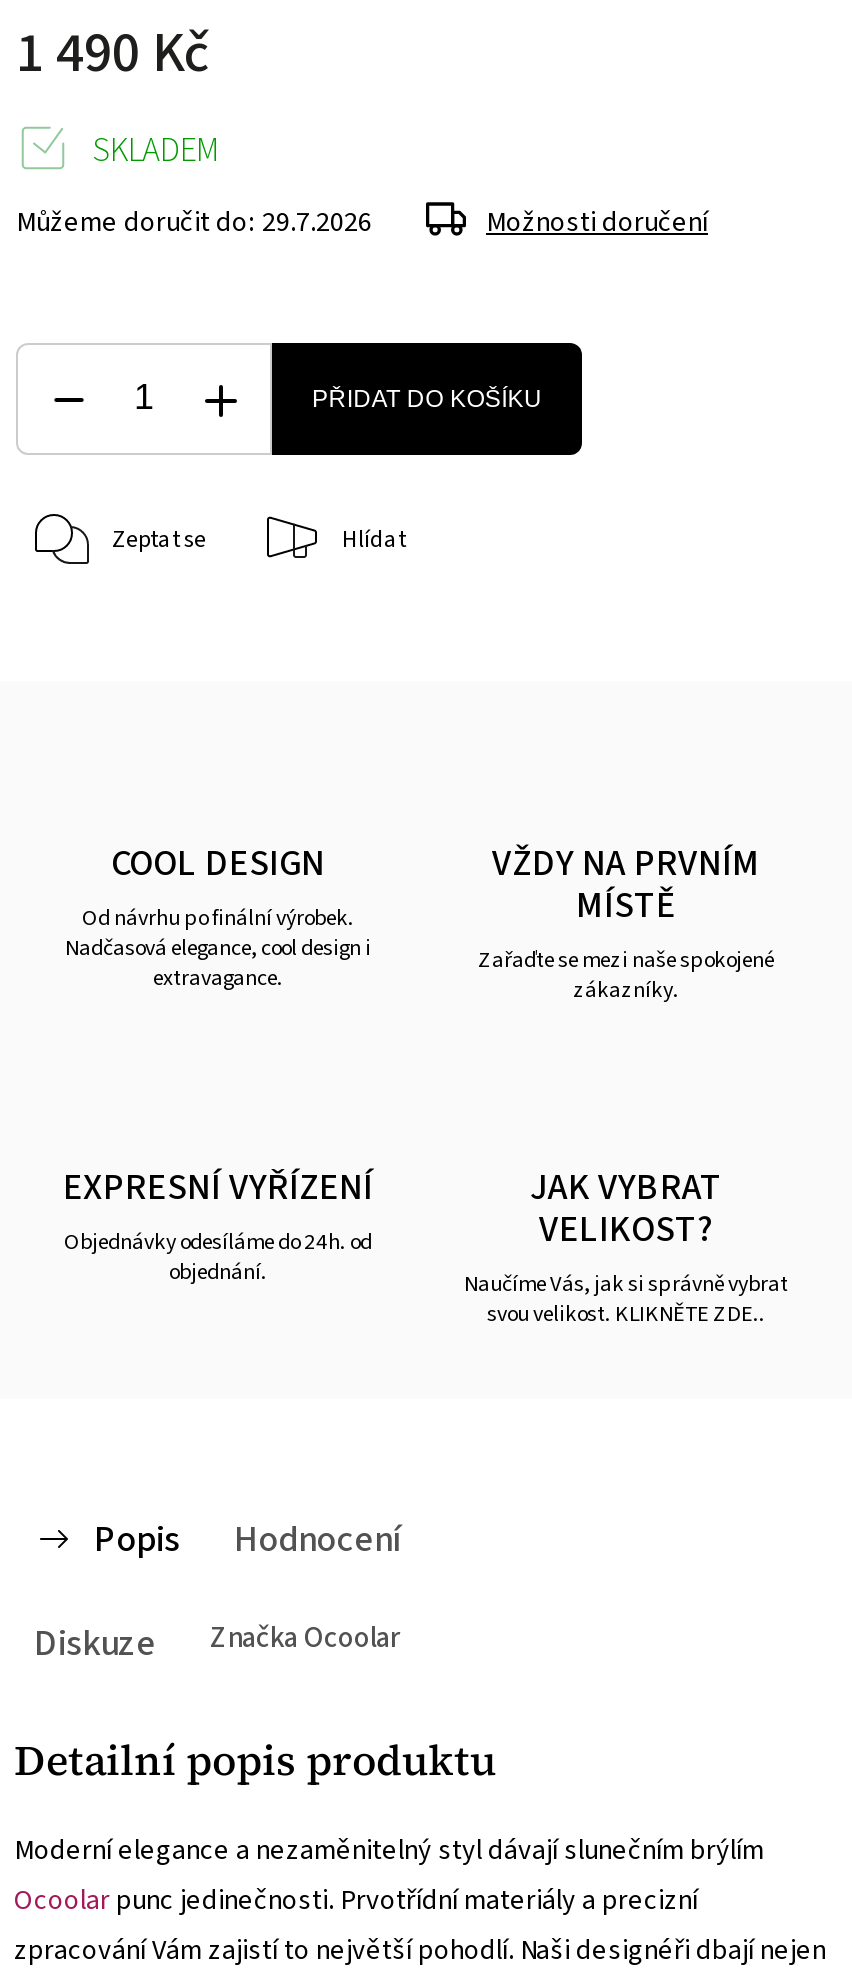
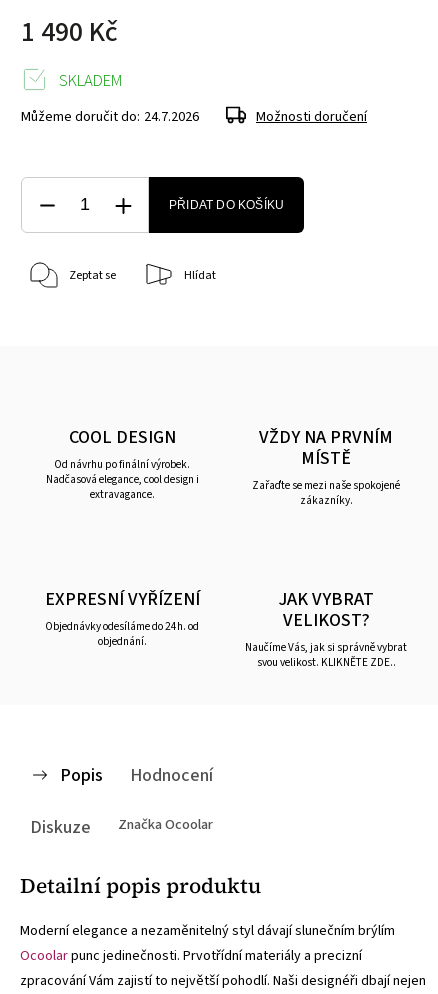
[16,202,372,242] Můžeme doručit do: 29.7.2026 -> [21,106,199,126] Můžeme doručit do: 24.7.2026

